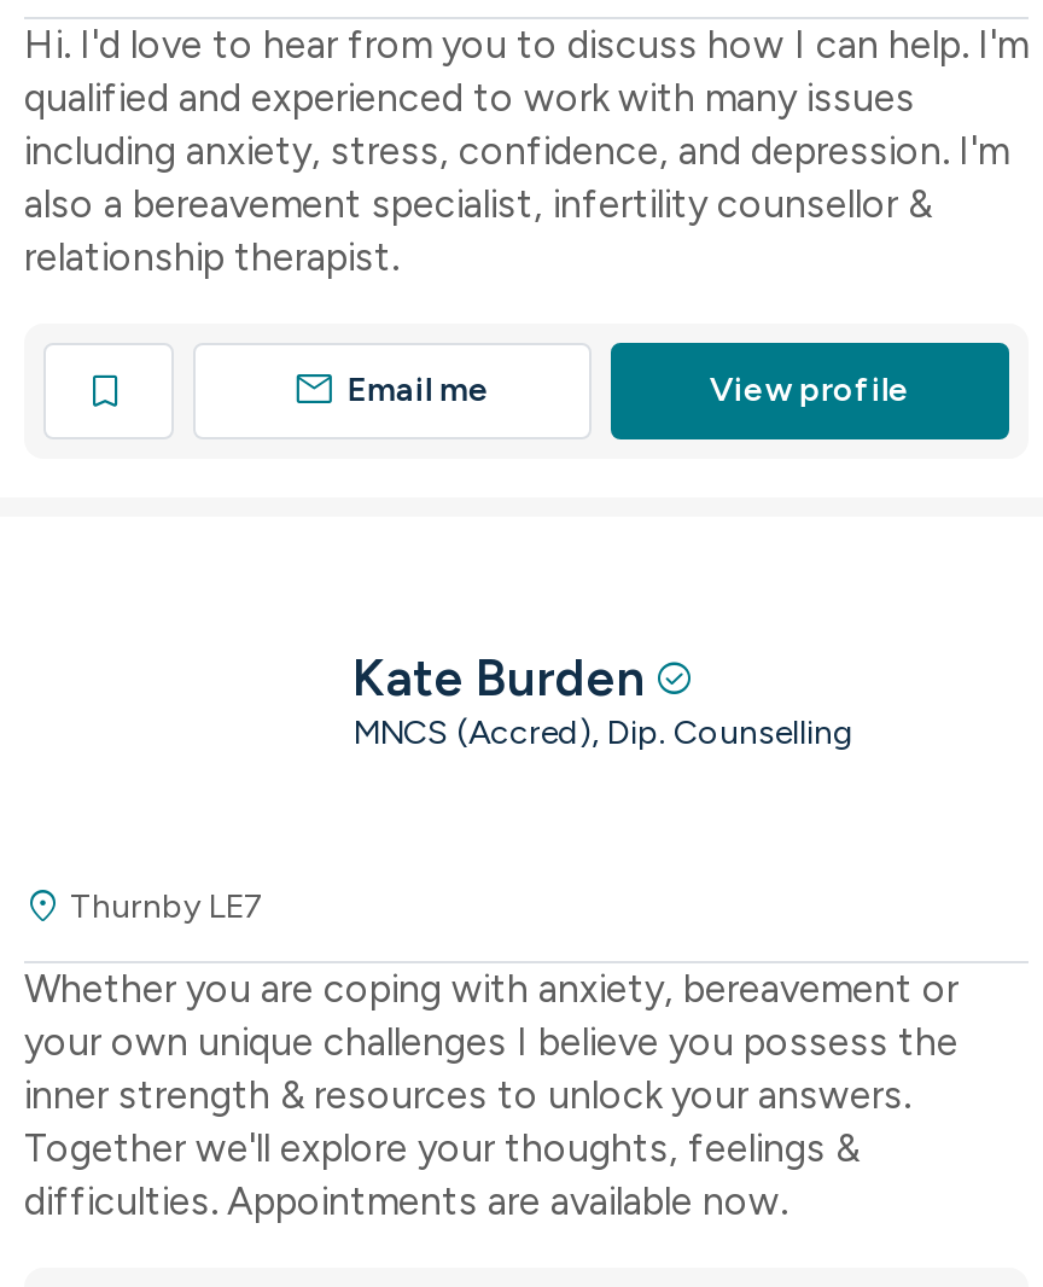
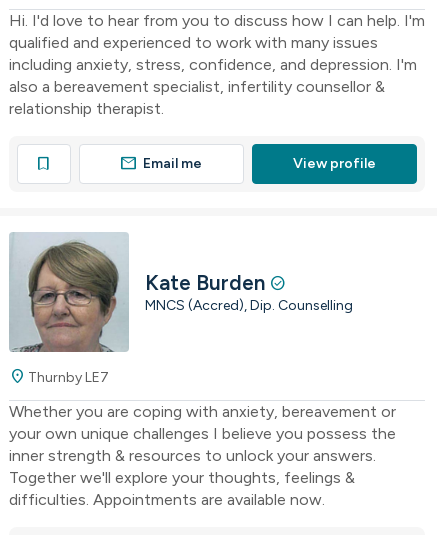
none -> [9,232,129,353] [image]

